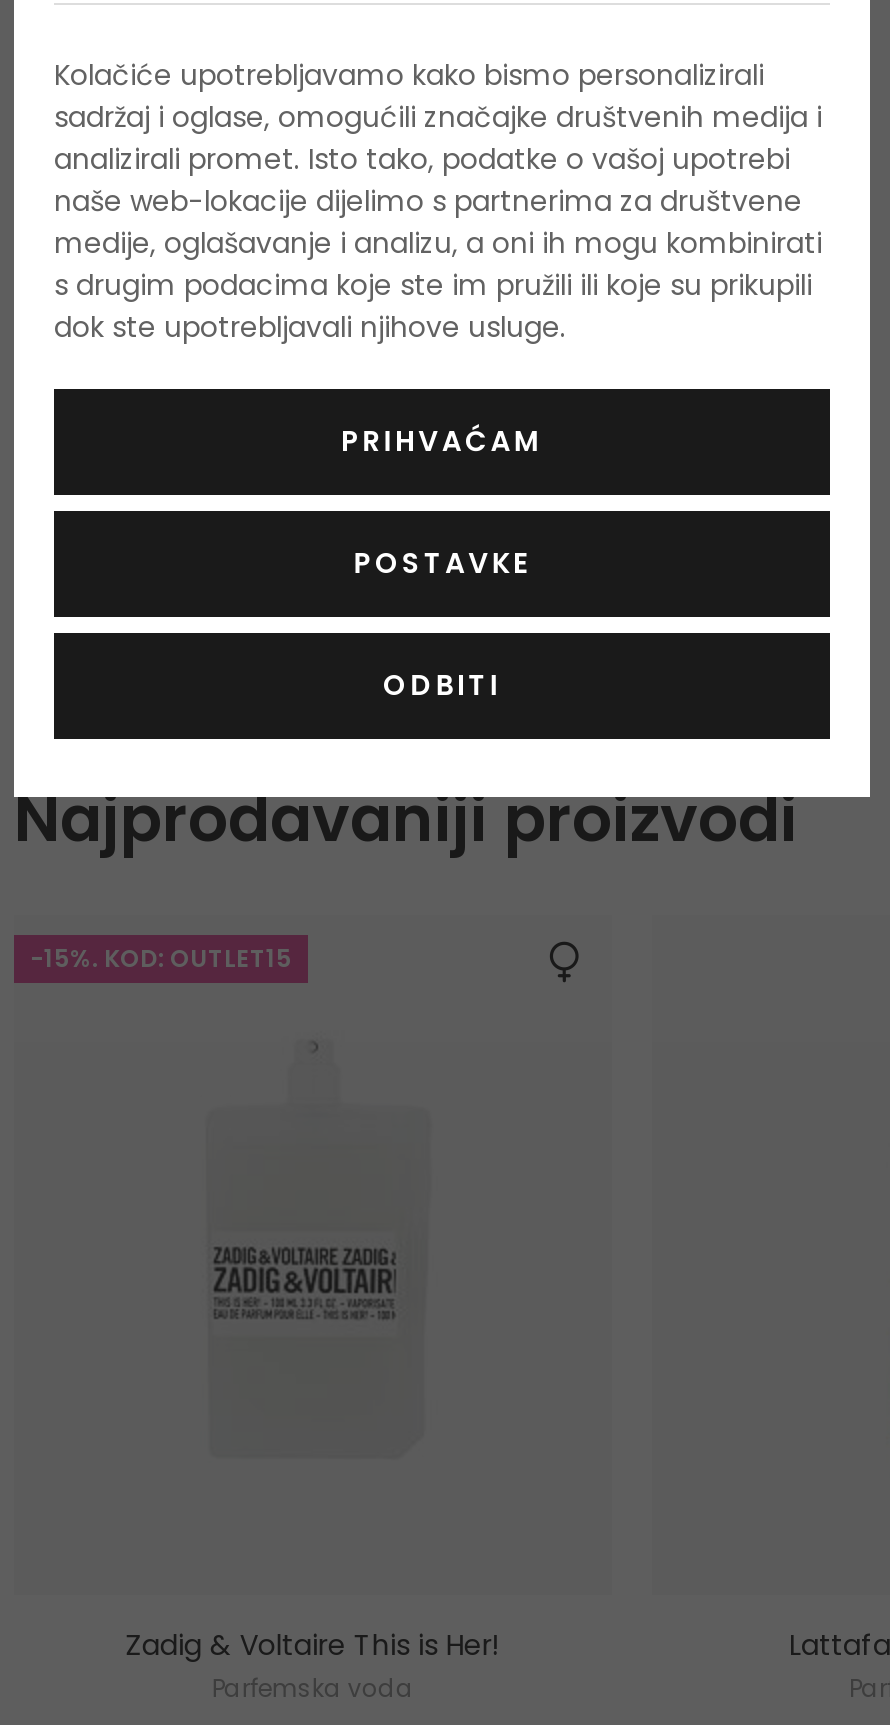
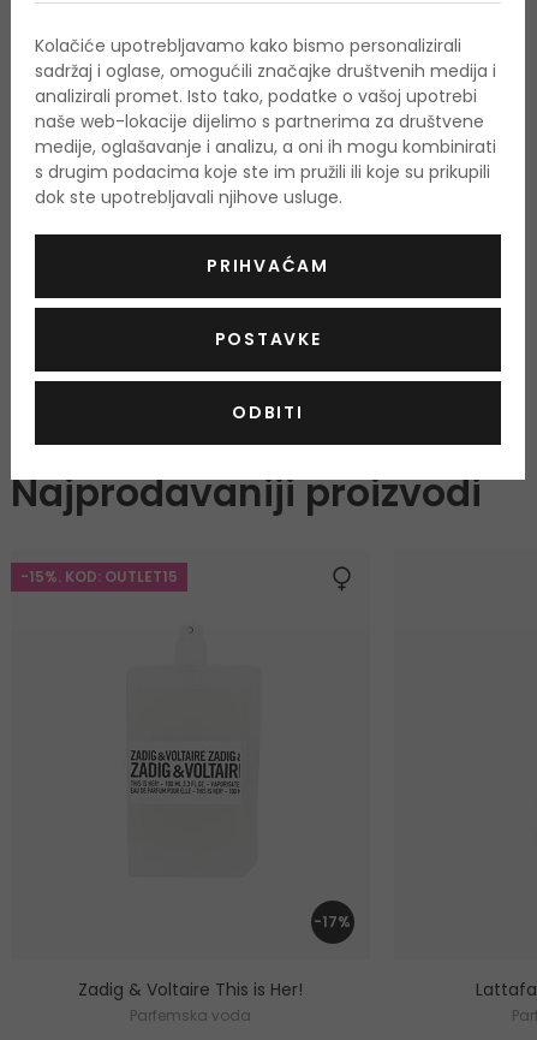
none -> [314,911,351,932] -17%

